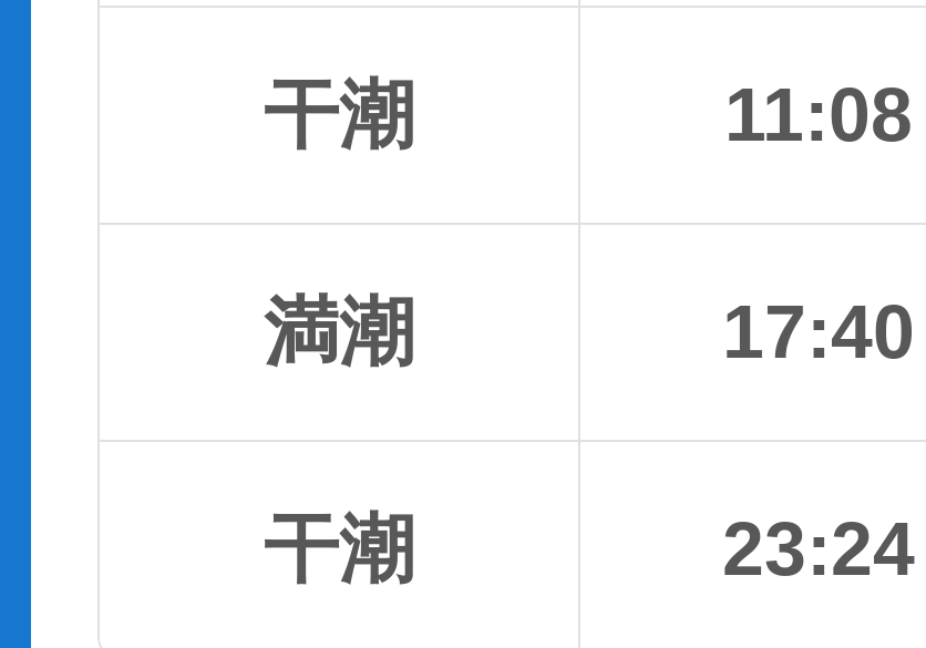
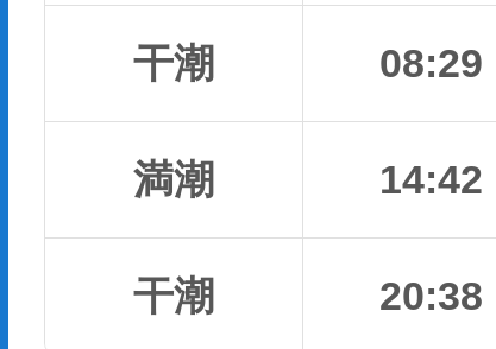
[724,72,913,156] 11:08 -> [379,40,483,85] 08:29
[722,289,915,373] 17:40 -> [379,157,483,202] 14:42
[722,506,915,590] 23:24 -> [379,273,483,318] 20:38

